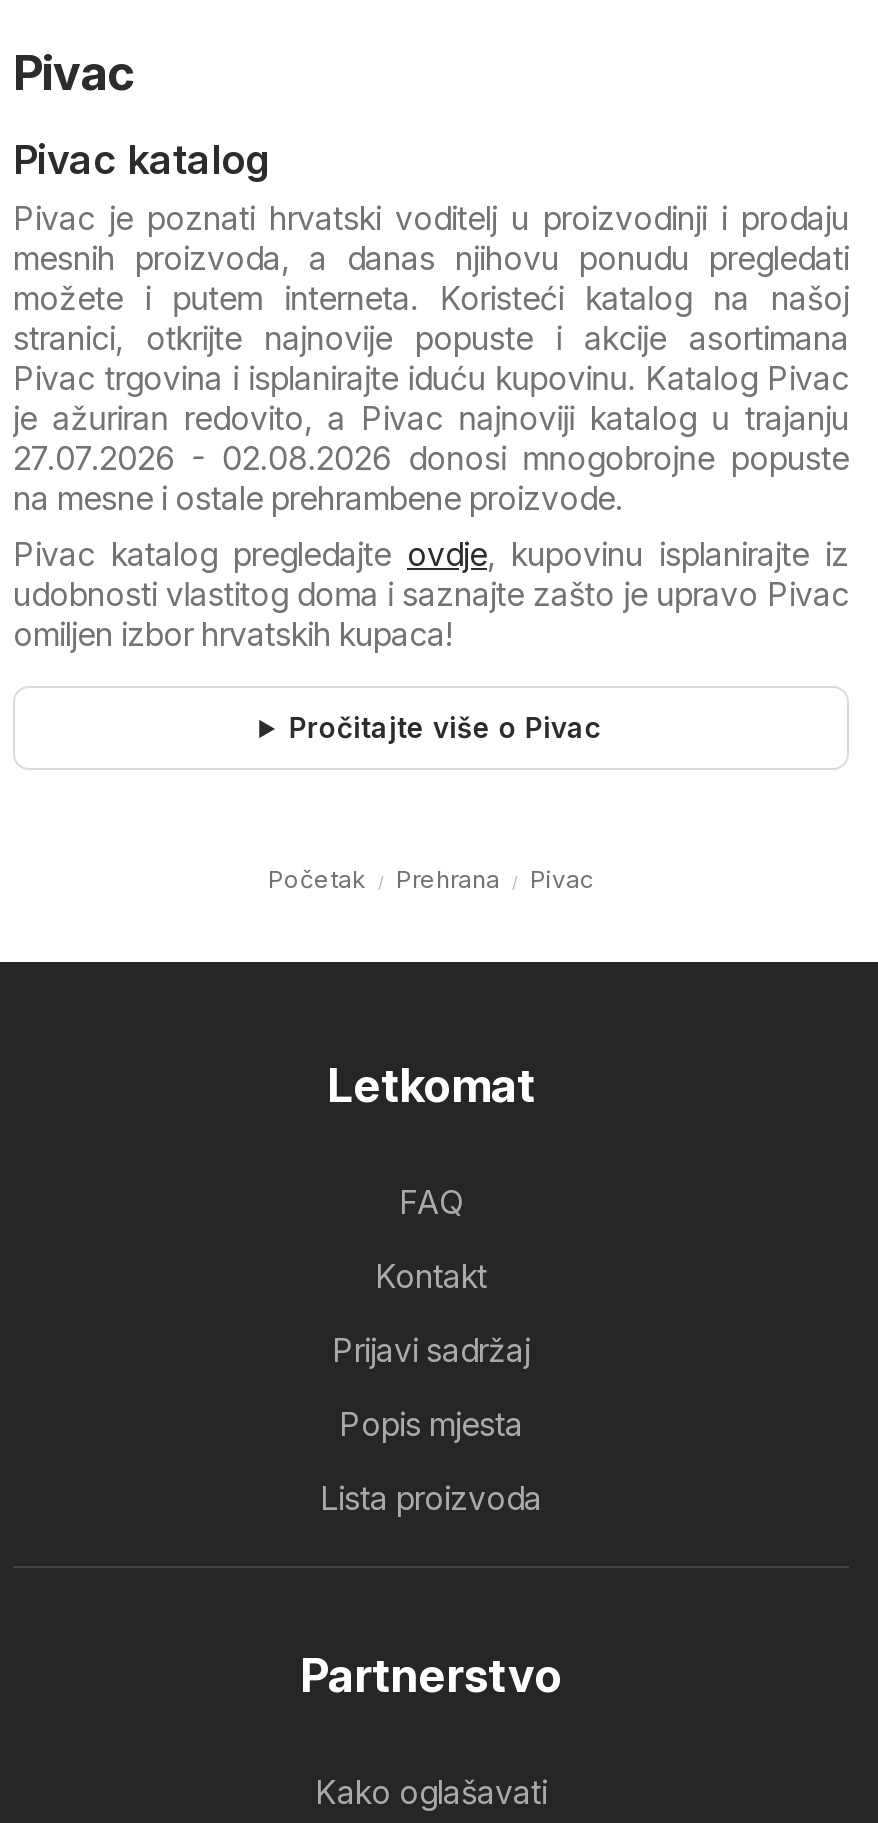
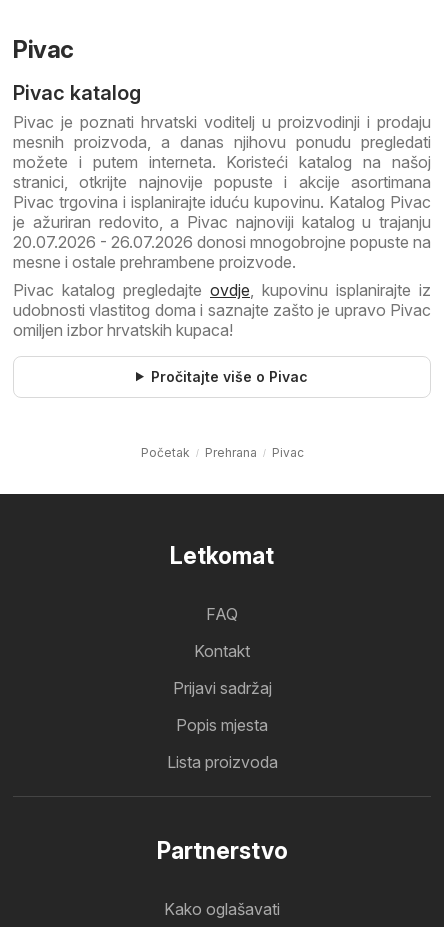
[13,439,849,519] 27.07.2026 - 02.08.2026 donosi mnogobrojne popuste | na mesne i ostale prehrambene proizvode. -> [13,232,431,272] 20.07.2026 - 26.07.2026 donosi mnogobrojne popuste na | mesne i ostale prehrambene proizvode.

